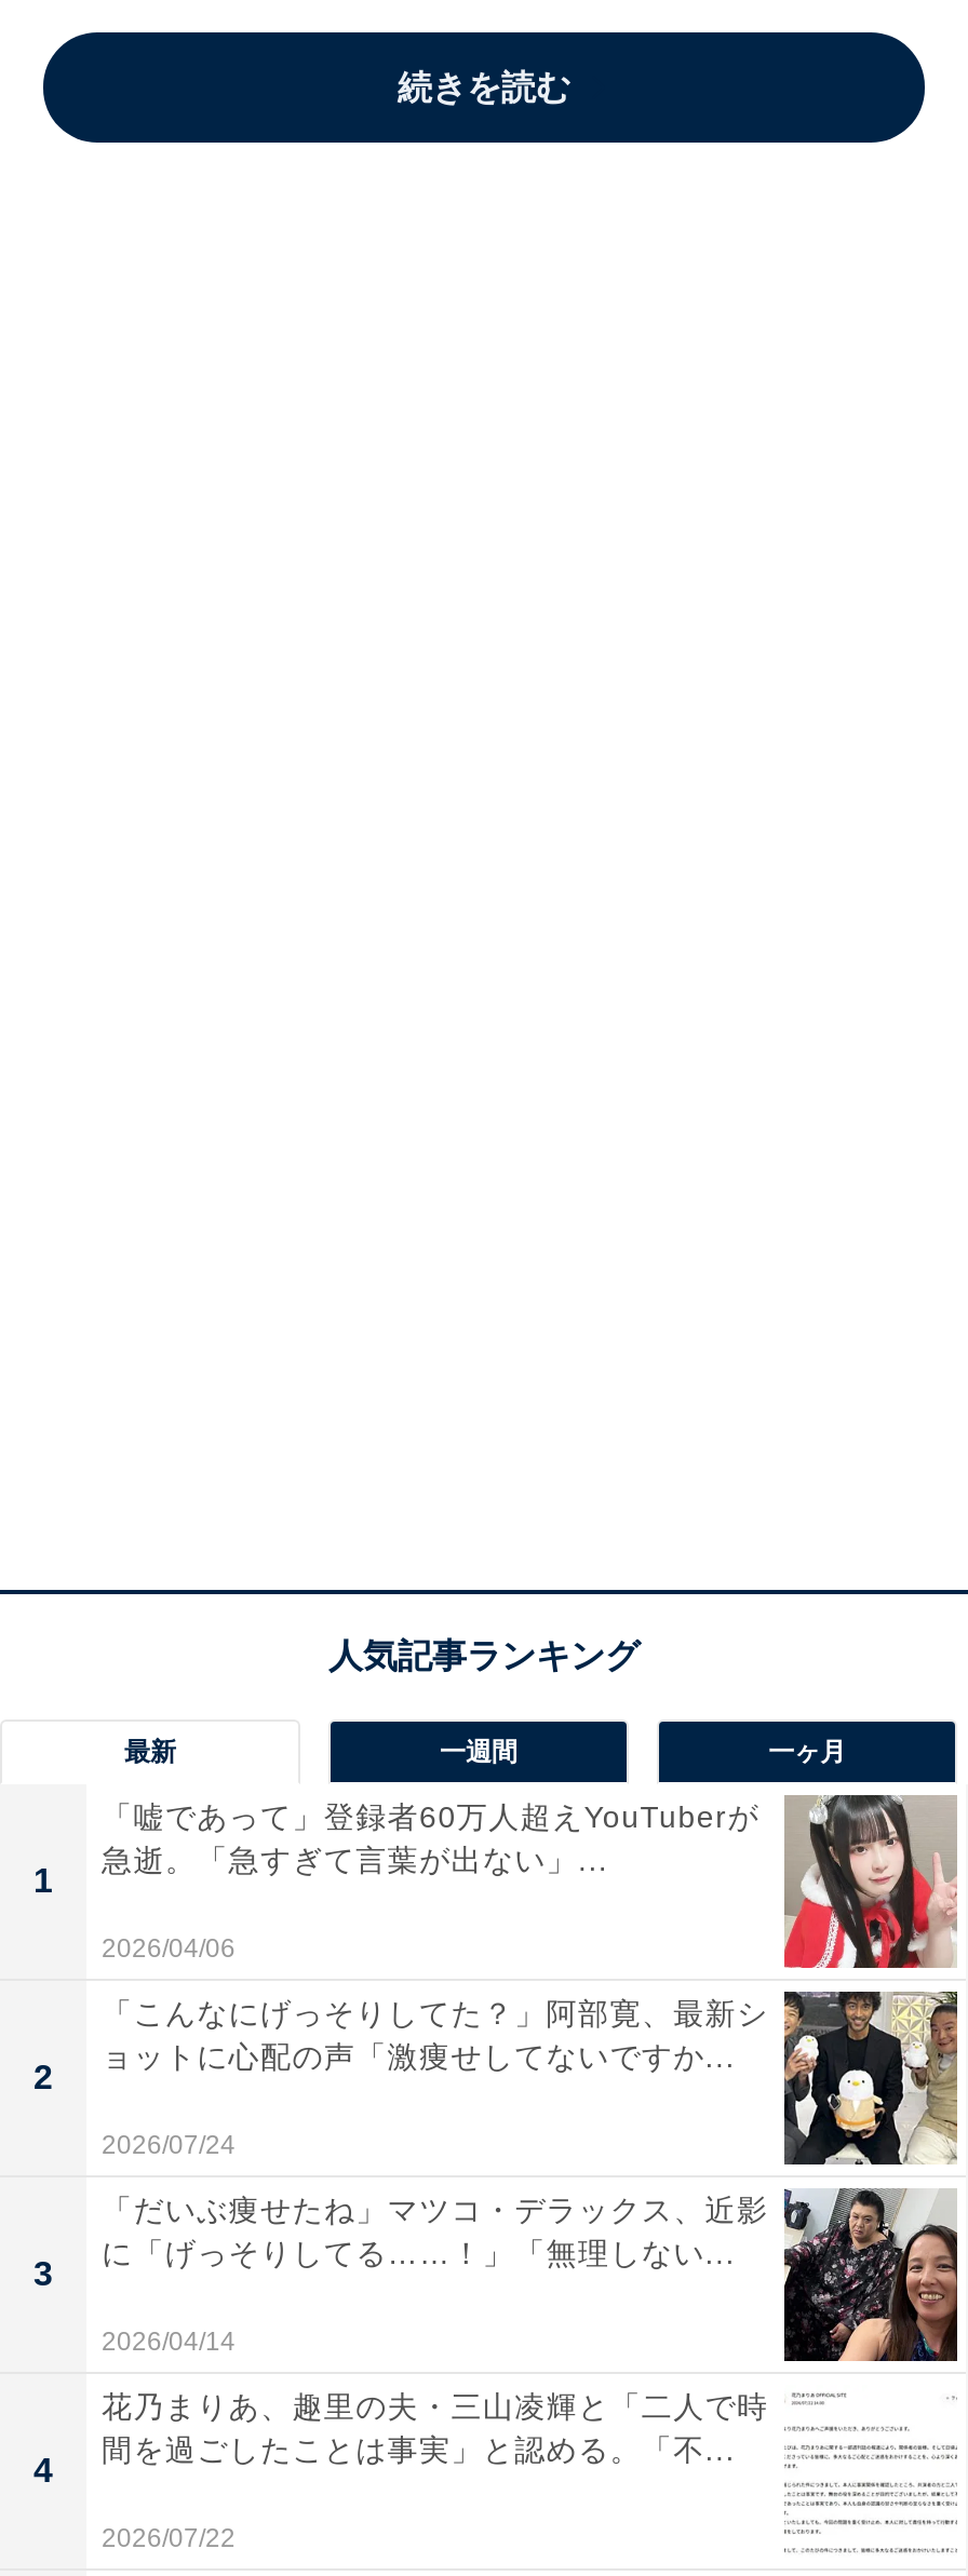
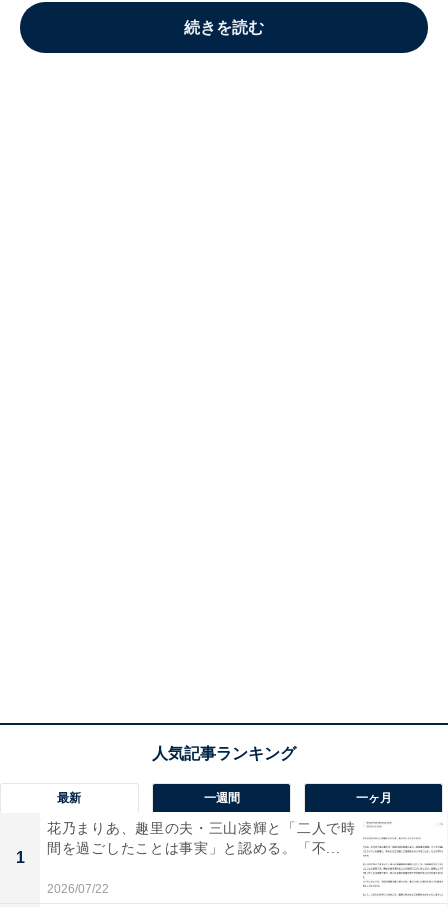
[102,1793,957,1970] [image] | 「嘘であって」登録者60万人超えYouTuberが | 急逝。「急すぎて言葉が出ない」... | 2026/04/06 -> none
[102,1990,959,2167] [image] | 「こんなにげっそりしてた？」阿部寛、最新シ | ョットに心配の声「激痩せしてないですか... | 2026/07/24 -> none
[33,2059,53,2095] 2 -> none
[102,2188,959,2363] [image] | 「だいぶ痩せたね」マツコ・デラックス、近影 | に「げっそりしてる……！」「無理しない... | 2026/04/14 -> none
[33,2255,53,2292] 3 -> none
[33,2452,53,2489] 4 -> none

